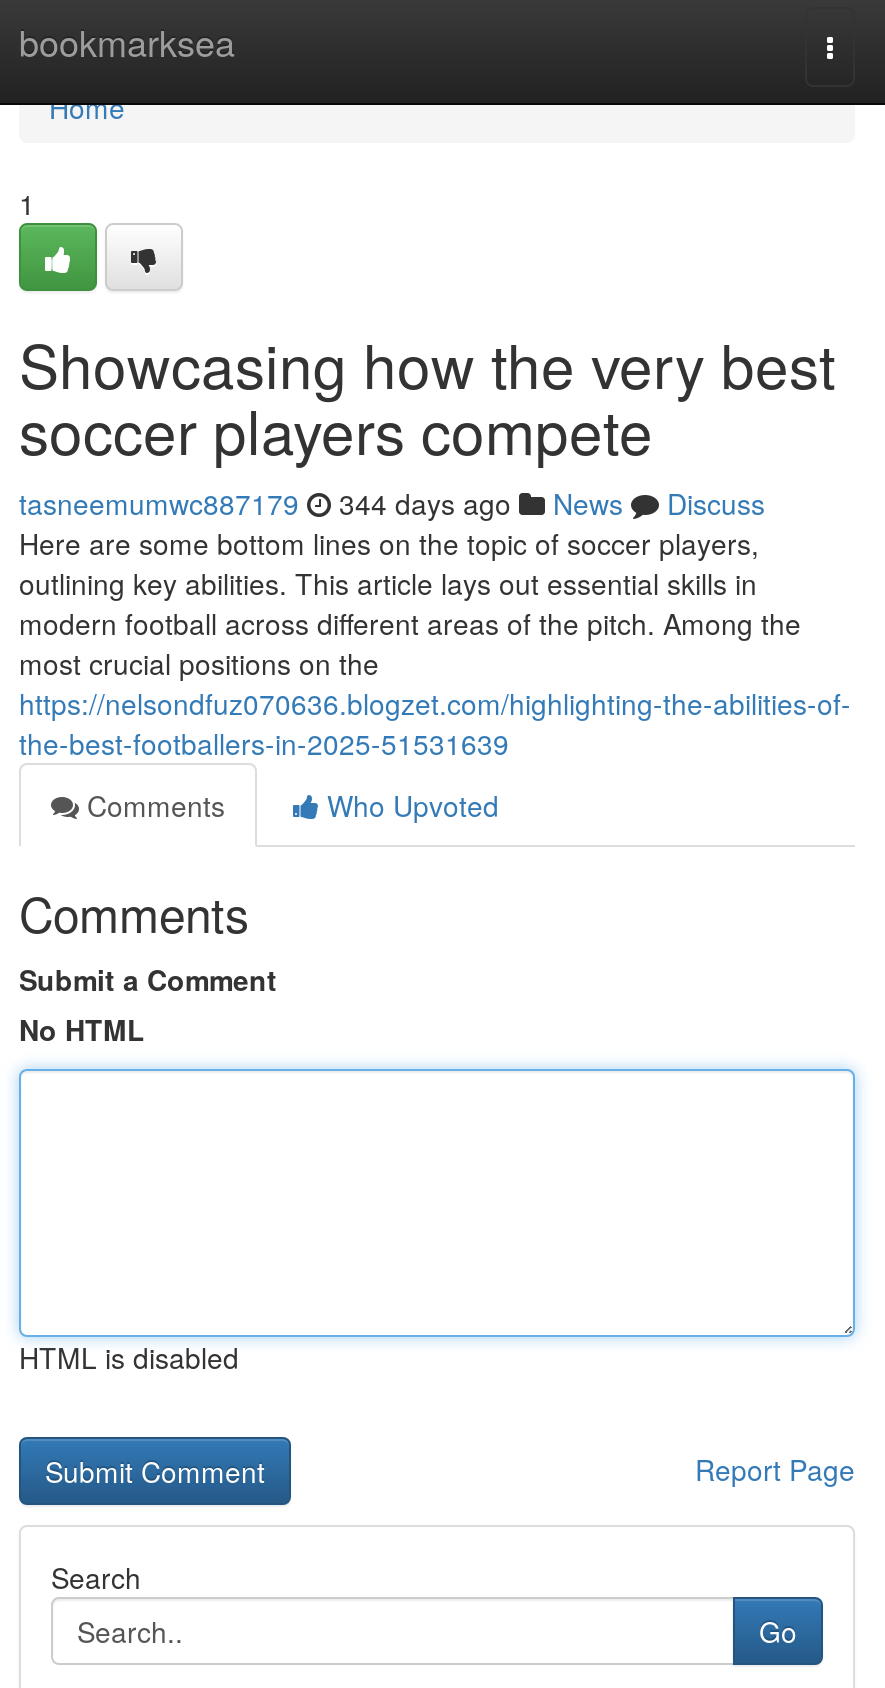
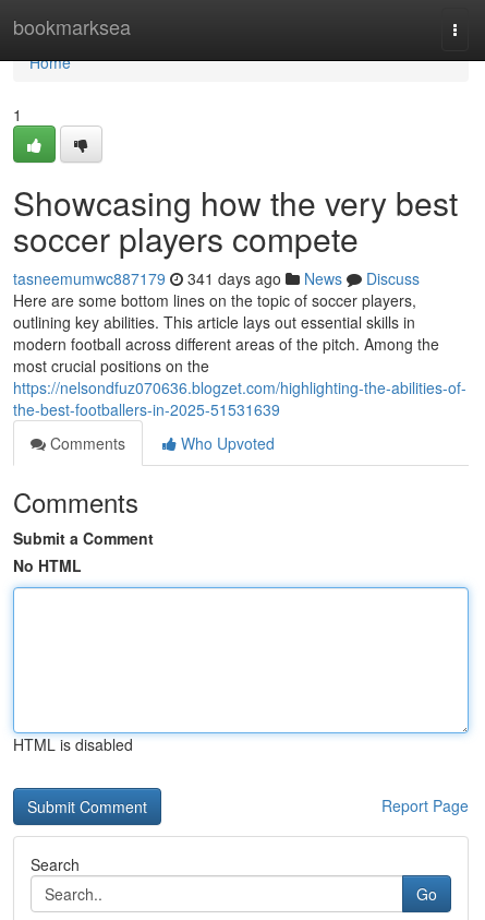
[19,483,765,523] tasneemumwc887179 344 days ago News Discuss -> [13,267,420,289] tasneemumwc887179 341 days ago News Discuss

